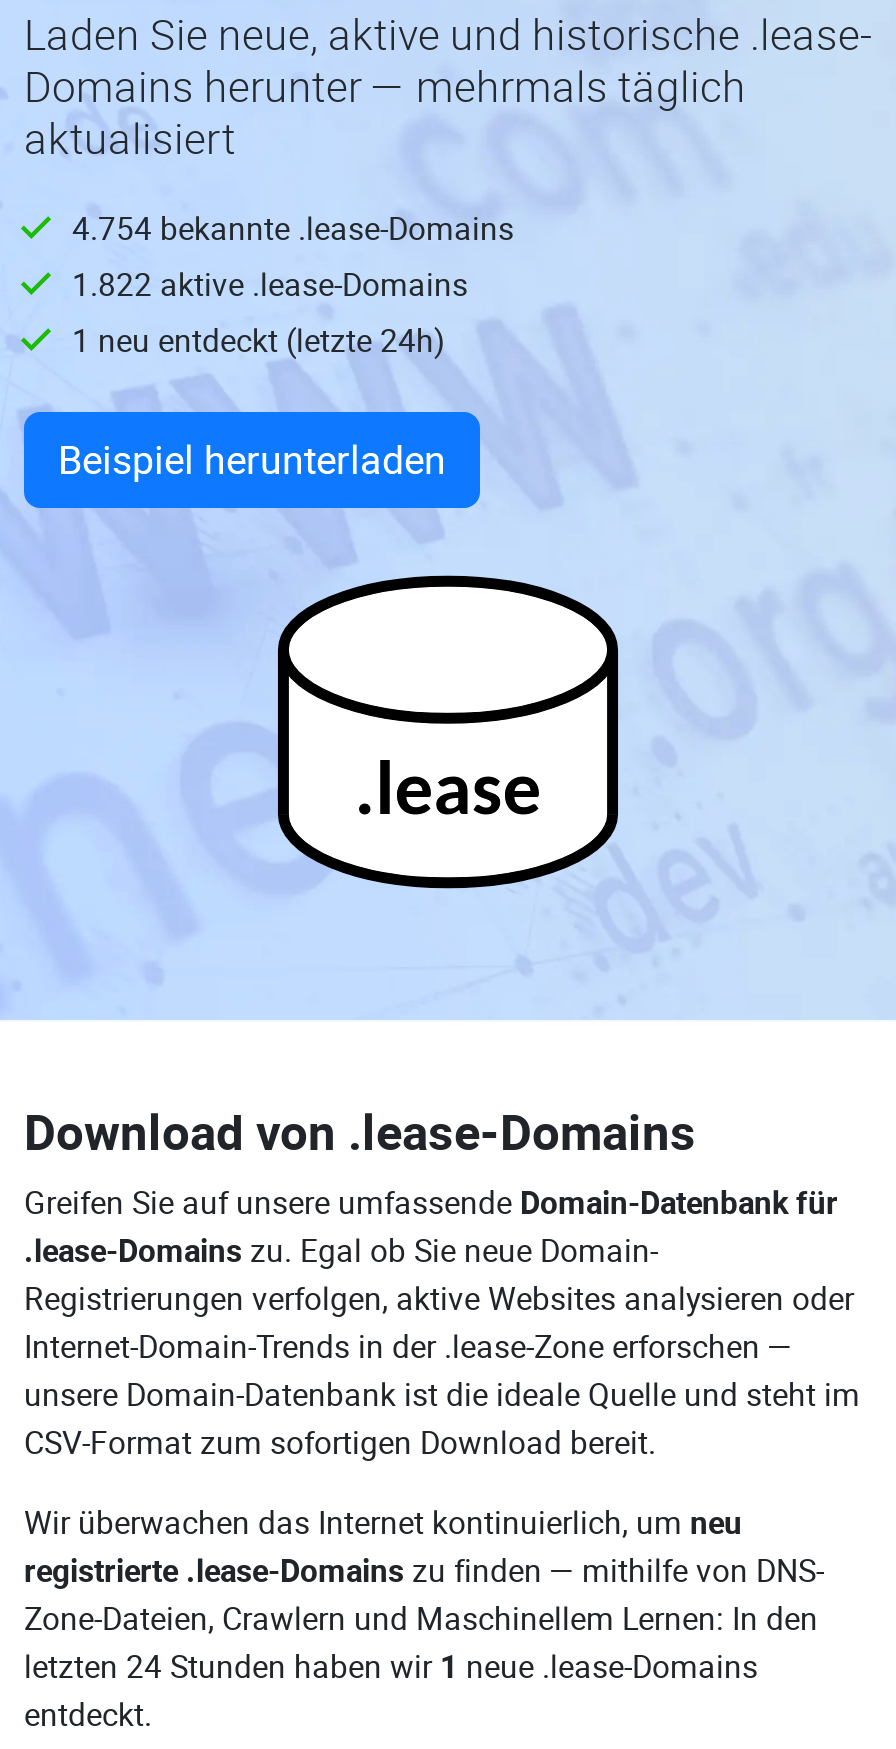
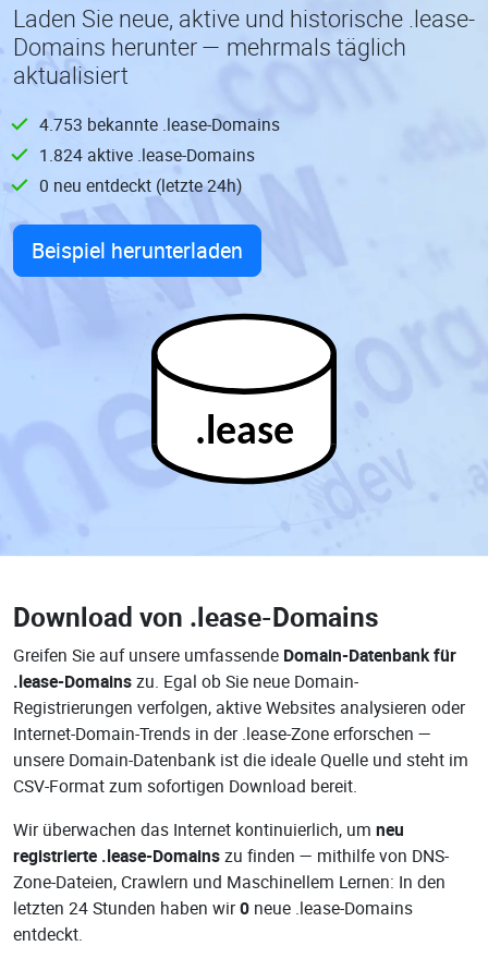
[72,206,514,250] 4.754 bekannte .lease-Domains -> [39,112,280,136] 4.753 bekannte .lease-Domains
[72,262,468,306] 1.822 aktive .lease-Domains -> [39,143,255,167] 1.824 aktive .lease-Domains
[72,318,444,362] 1 neu entdeckt (letzte 24h) -> [39,173,242,197] 0 neu entdeckt (letzte 24h)
[24,1644,758,1688] letzten 24 Stunden haben wir 1 neue .lease-Domains -> [13,896,413,920] letzten 24 Stunden haben wir 0 neue .lease-Domains

